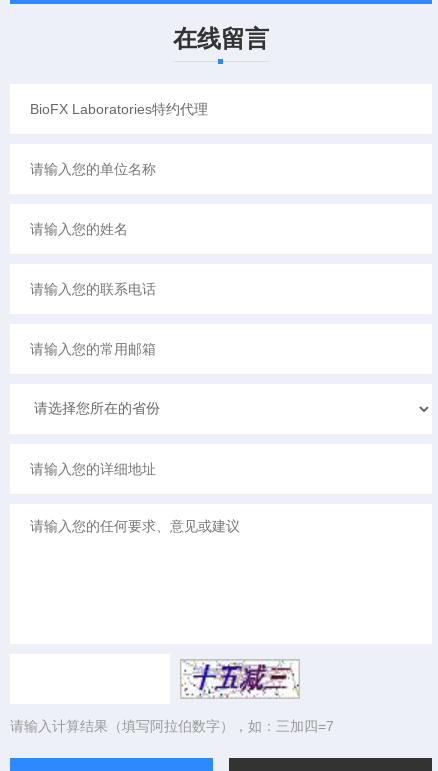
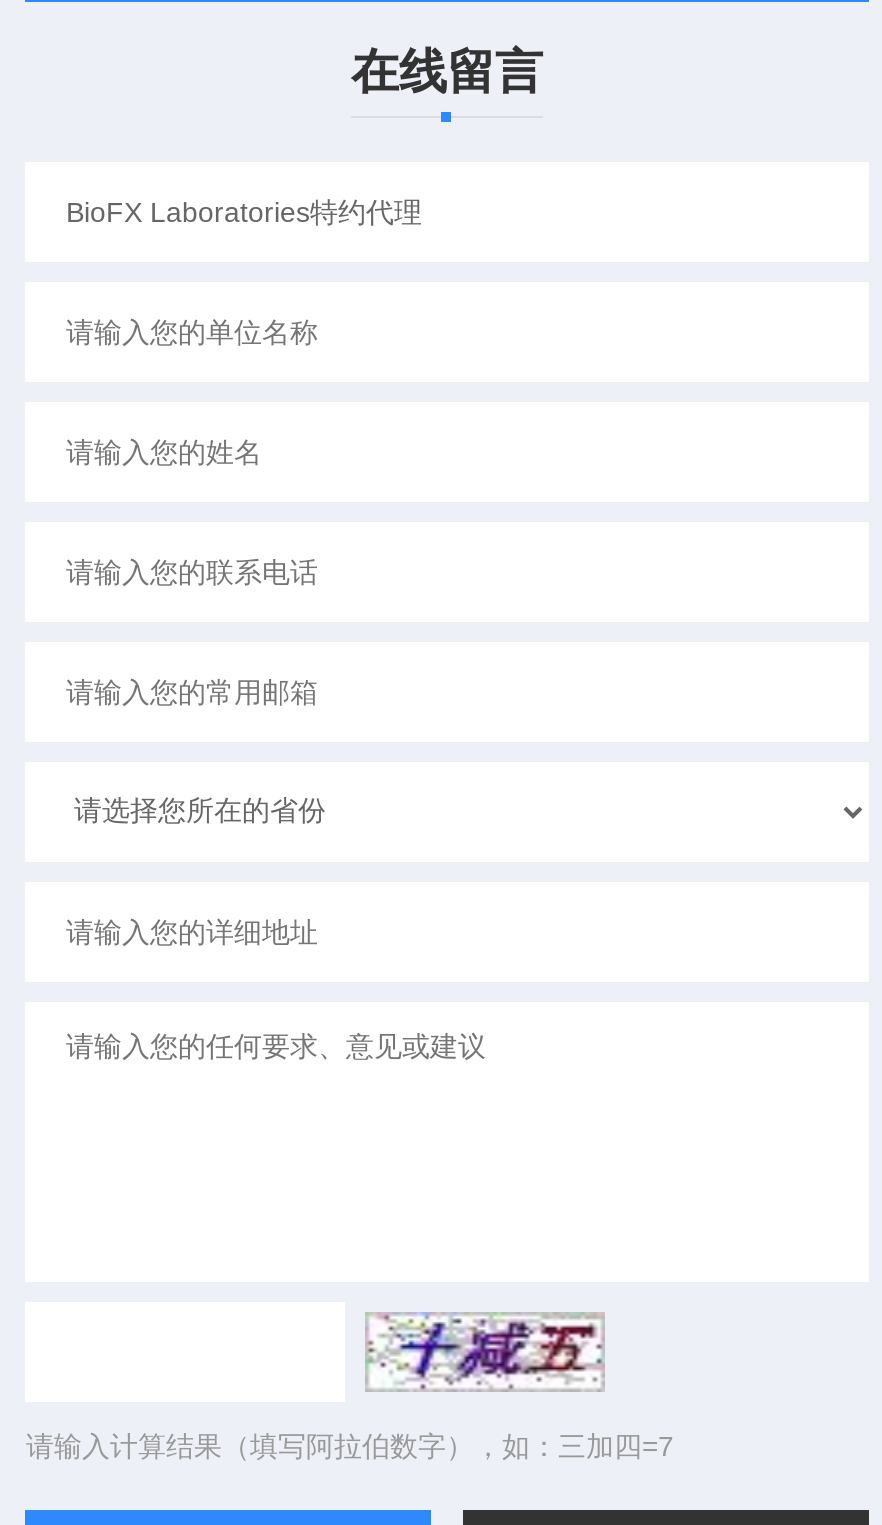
[181,659,299,698] [image] -> [367,1314,603,1390] [image]

